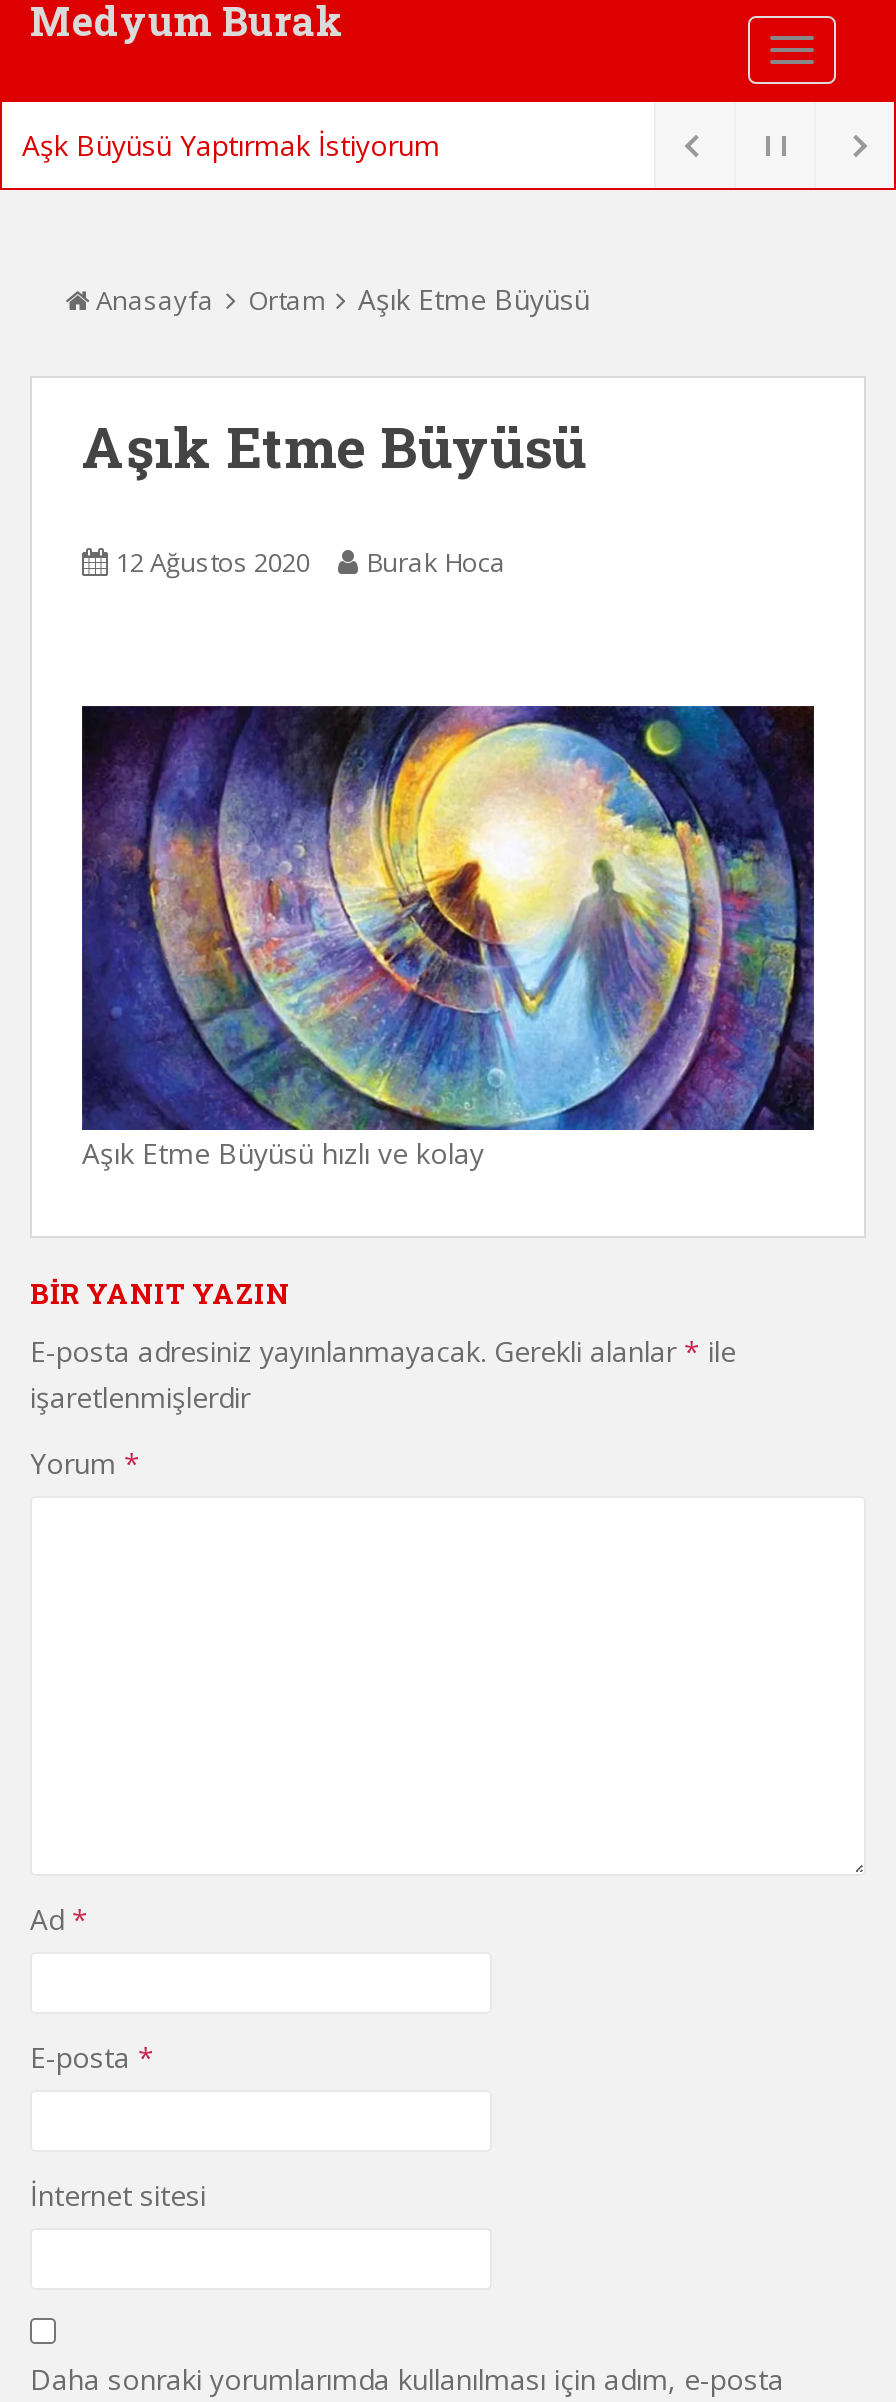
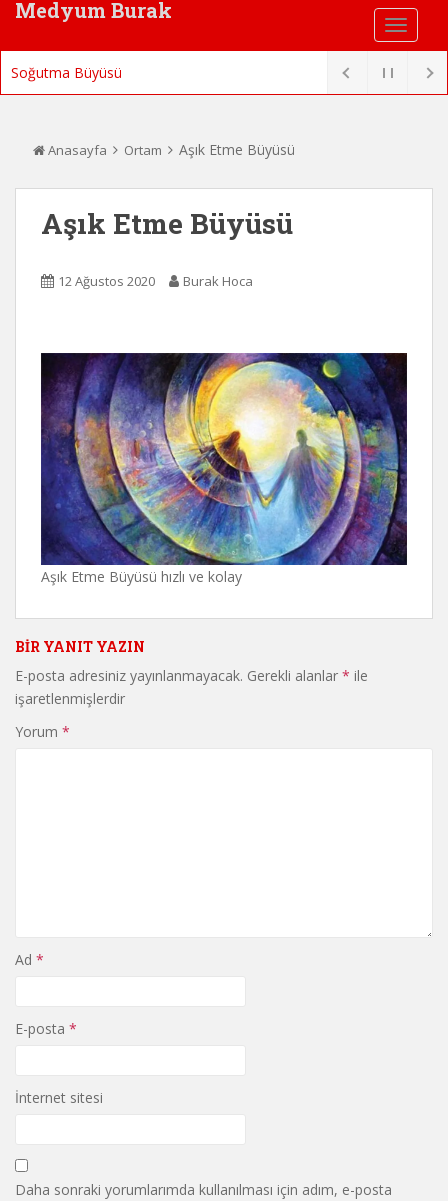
[22,126,440,164] Aşk Büyüsü Yaptırmak İstiyorum -> [11,63,122,82] Soğutma Büyüsü

